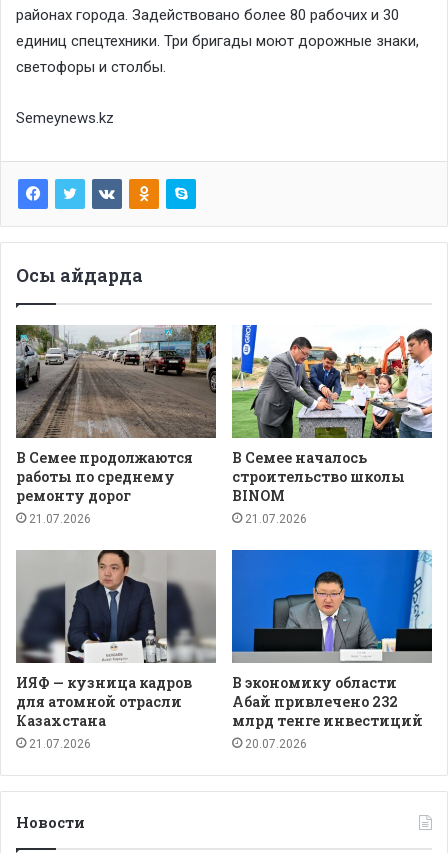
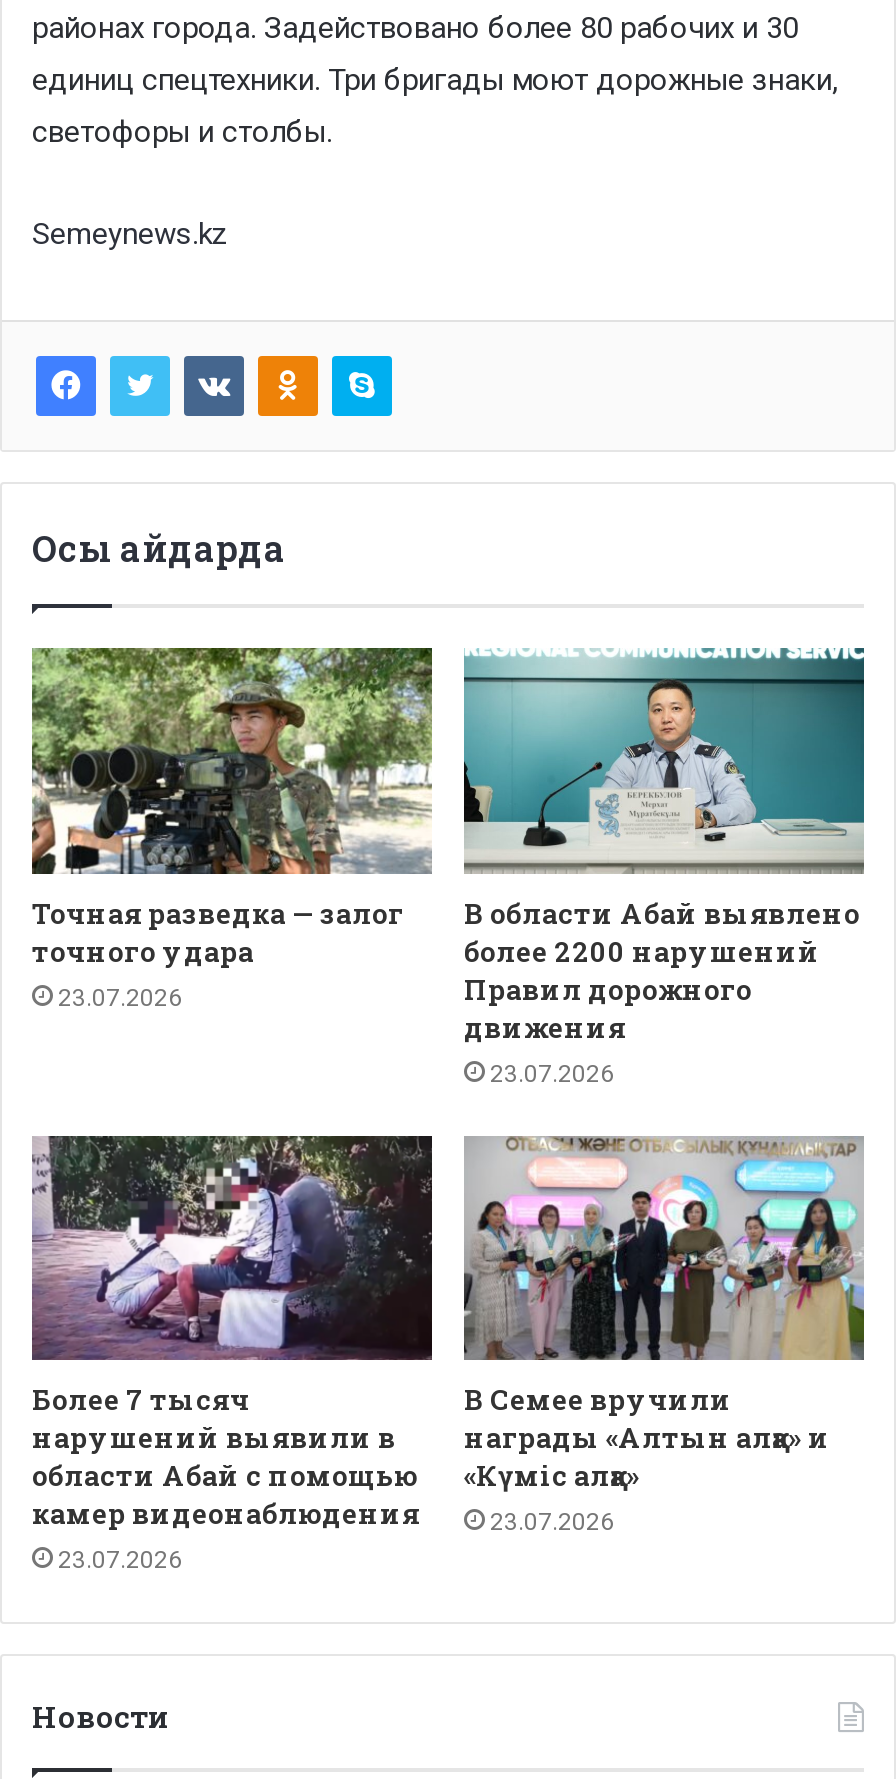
[15,324,217,403] [image] -> [30,646,434,874] [image]
[231,324,433,402] [image] -> [462,646,866,874] [image]
[16,448,193,526] В Семее продолжаются | работы по среднему | ремонту дорог | 21.07.2026 -> [32,894,404,1012] Точная разведка — залог | точного удара | 23.07.2026
[232,448,405,526] В Семее началось | строительство школы | BINOM | 21.07.2026 -> [464,893,860,1087] В области Абай выявлено | более 2200 нарушений | Правил дорожного | движения | 23.07.2026
[16,549,215,751] [image] | ИЯФ — кузница кадров | для атомной отрасли | Казахстана | 21.07.2026 -> [32,1132,432,1575] [image] | Более 7 тысяч | нарушений выявили в | области Абай с помощью | камер видеонаблюдения | 23.07.2026
[231,549,433,751] [image] | В экономику области | Абай привлечено 232 | млрд тенге инвестиций | 20.07.2026 -> [462,1134,866,1537] [image] | В Семее вручили | награды «Алтын алқа» и | «Күміс алқа» | 23.07.2026

